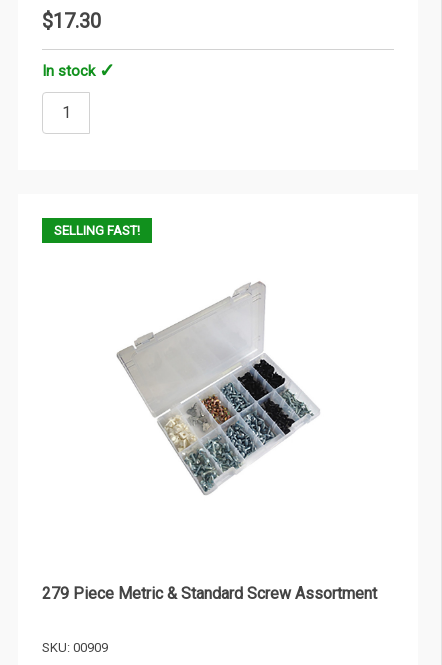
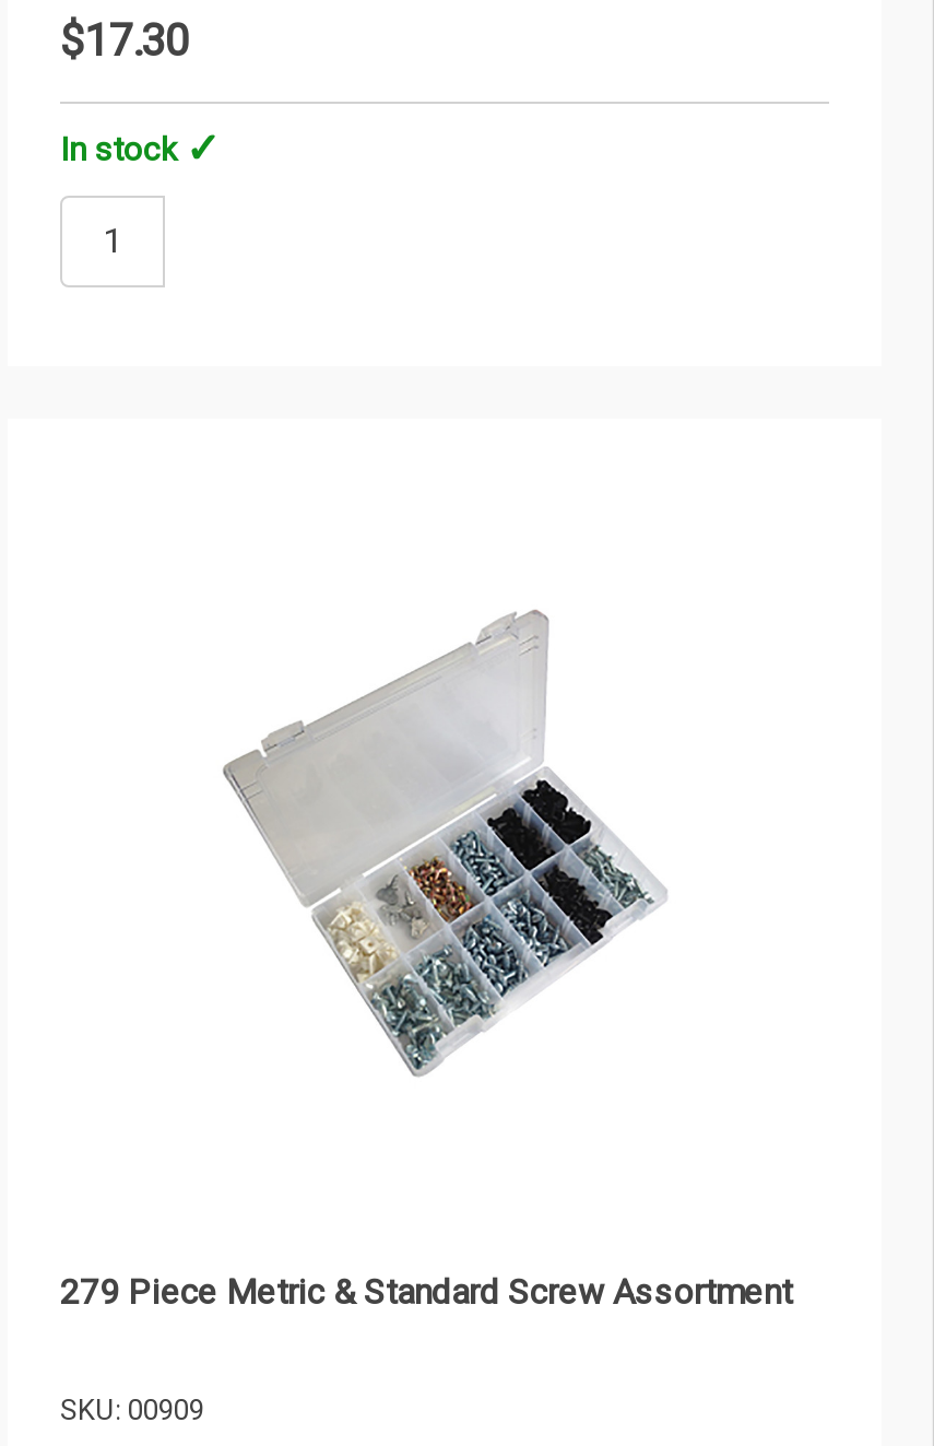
[54,222,140,237] SELLING FAST! -> none

